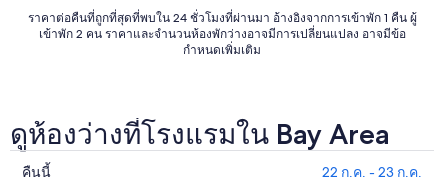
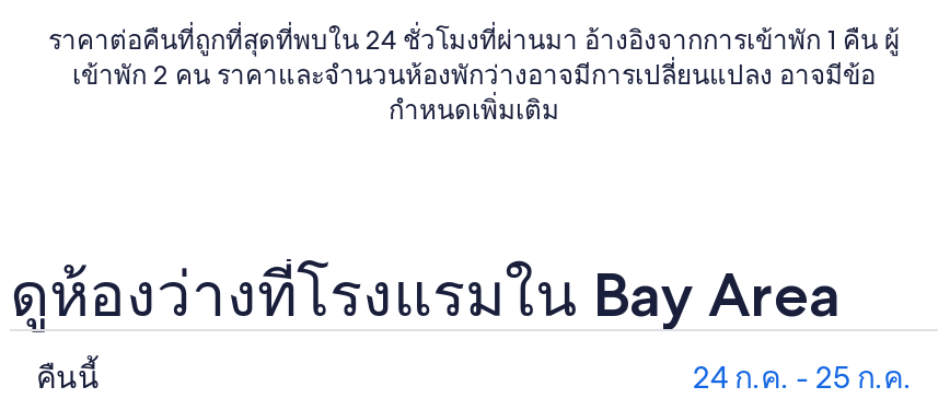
[322,162,422,180] 22 ก.ค. - 23 ก.ค. -> [693,356,912,396] 24 ก.ค. - 25 ก.ค.

